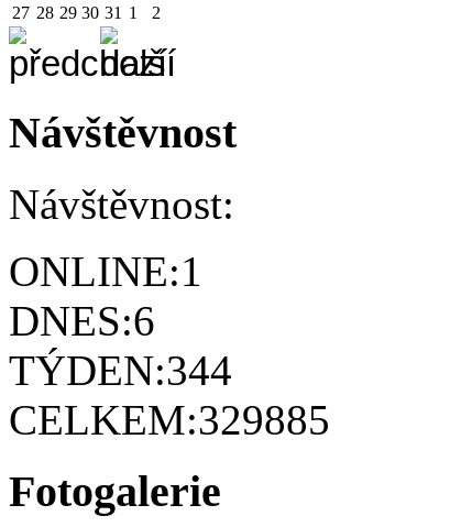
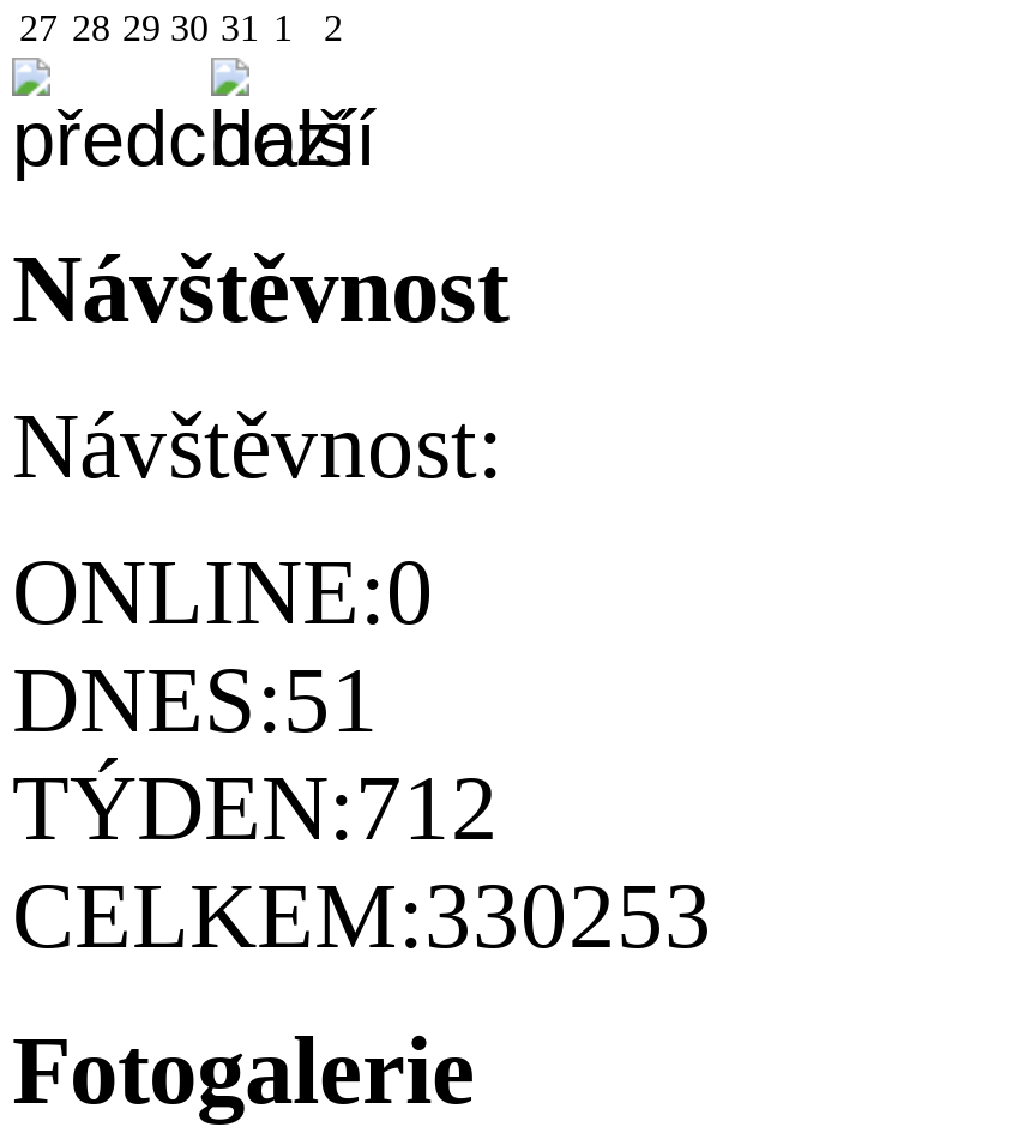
[9,247,202,295] ONLINE:1 -> [12,539,434,642] ONLINE:0
[9,297,155,344] DNES:6 -> [12,647,379,750] DNES:51
[9,346,232,394] TÝDEN:344 -> [12,755,499,858] TÝDEN:712
[9,396,330,443] CELKEM:329885 -> [12,863,712,966] CELKEM:330253

